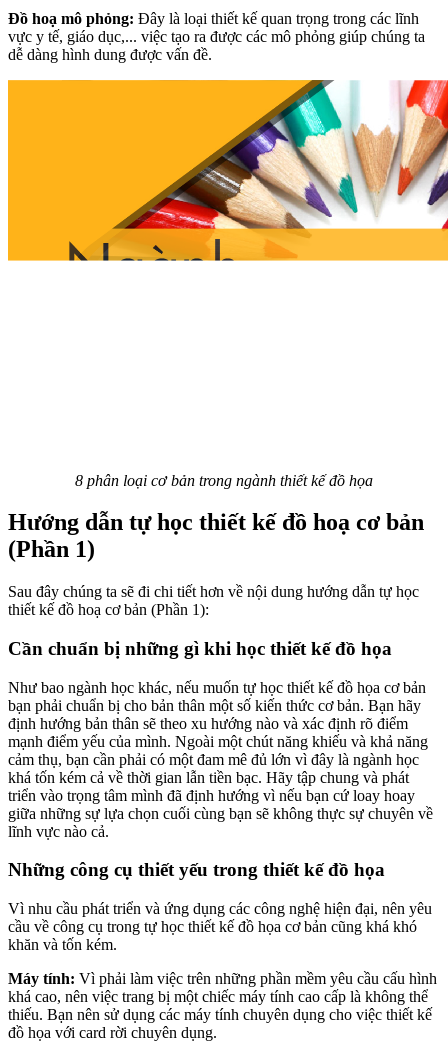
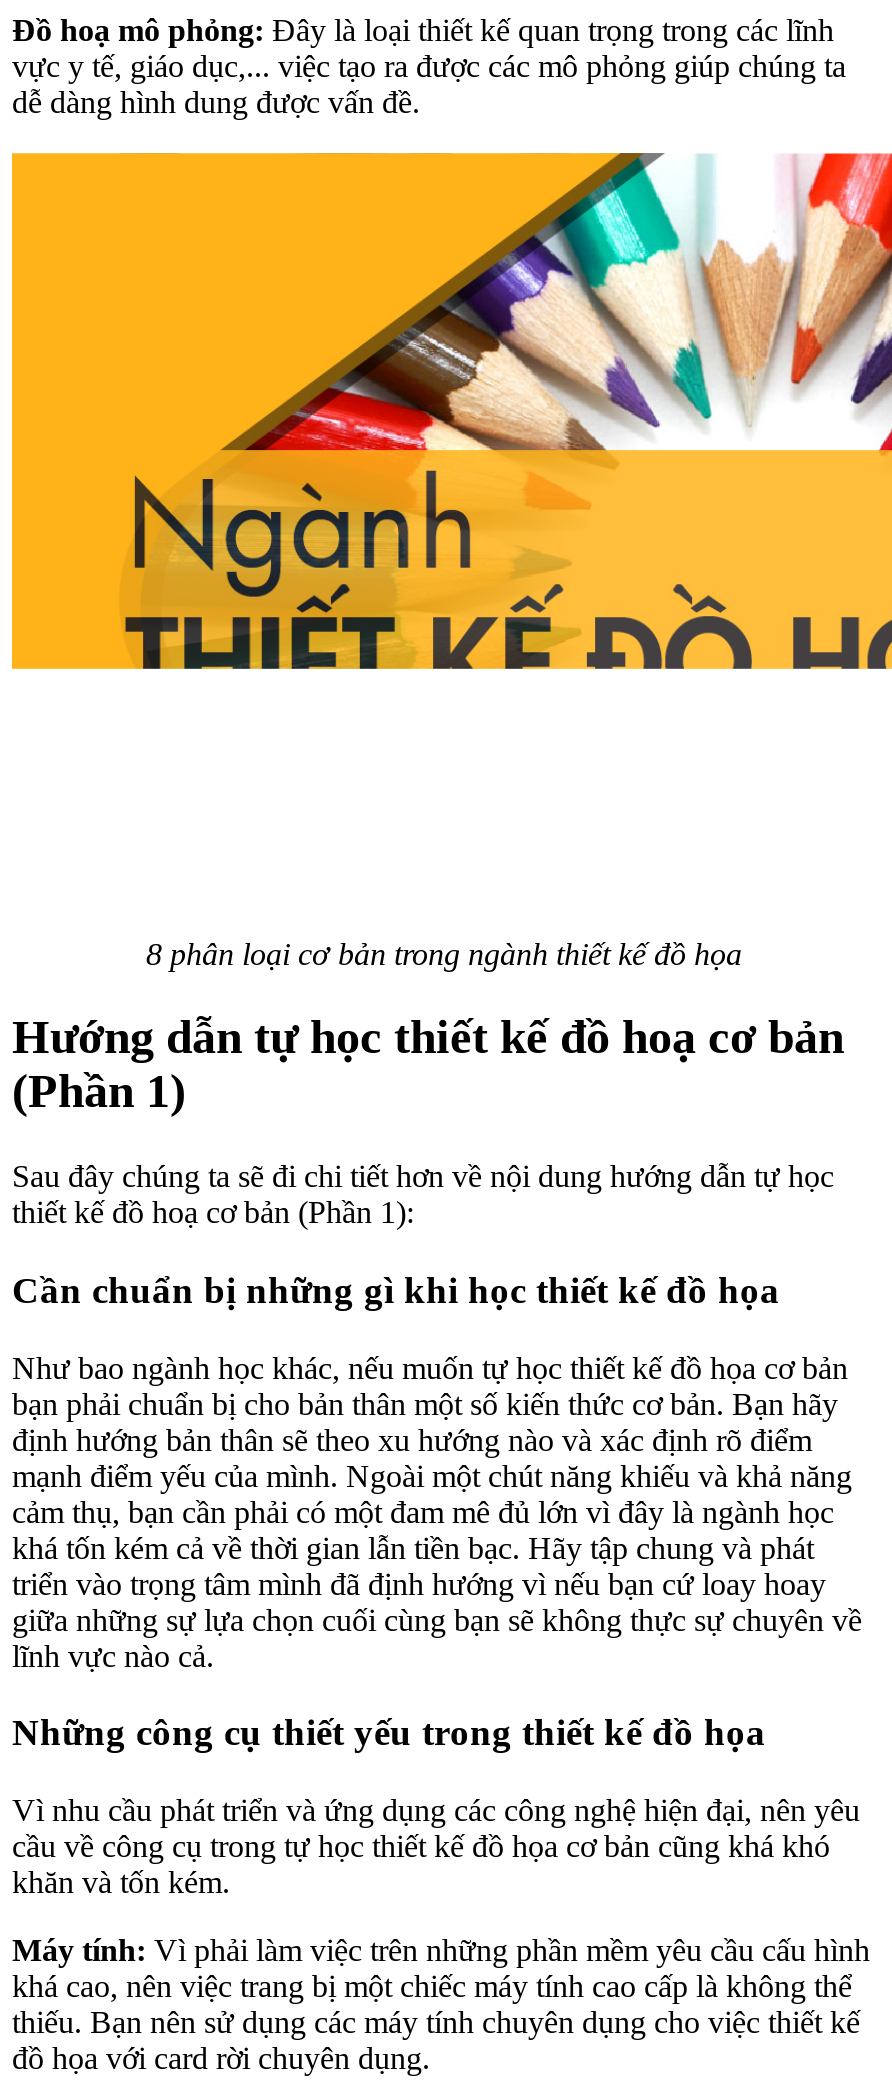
none -> [10,511,886,671] [image]

